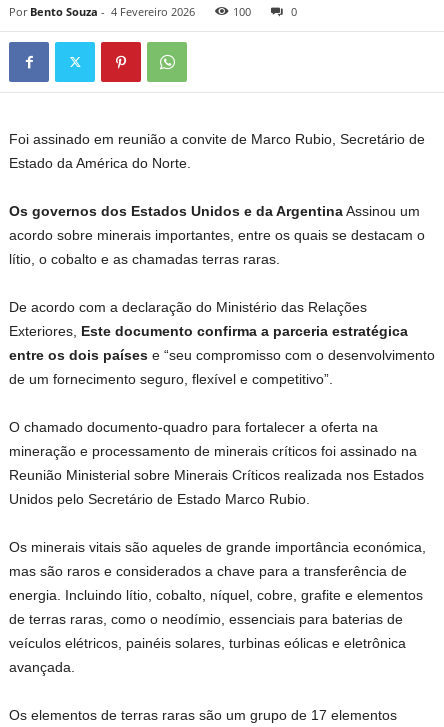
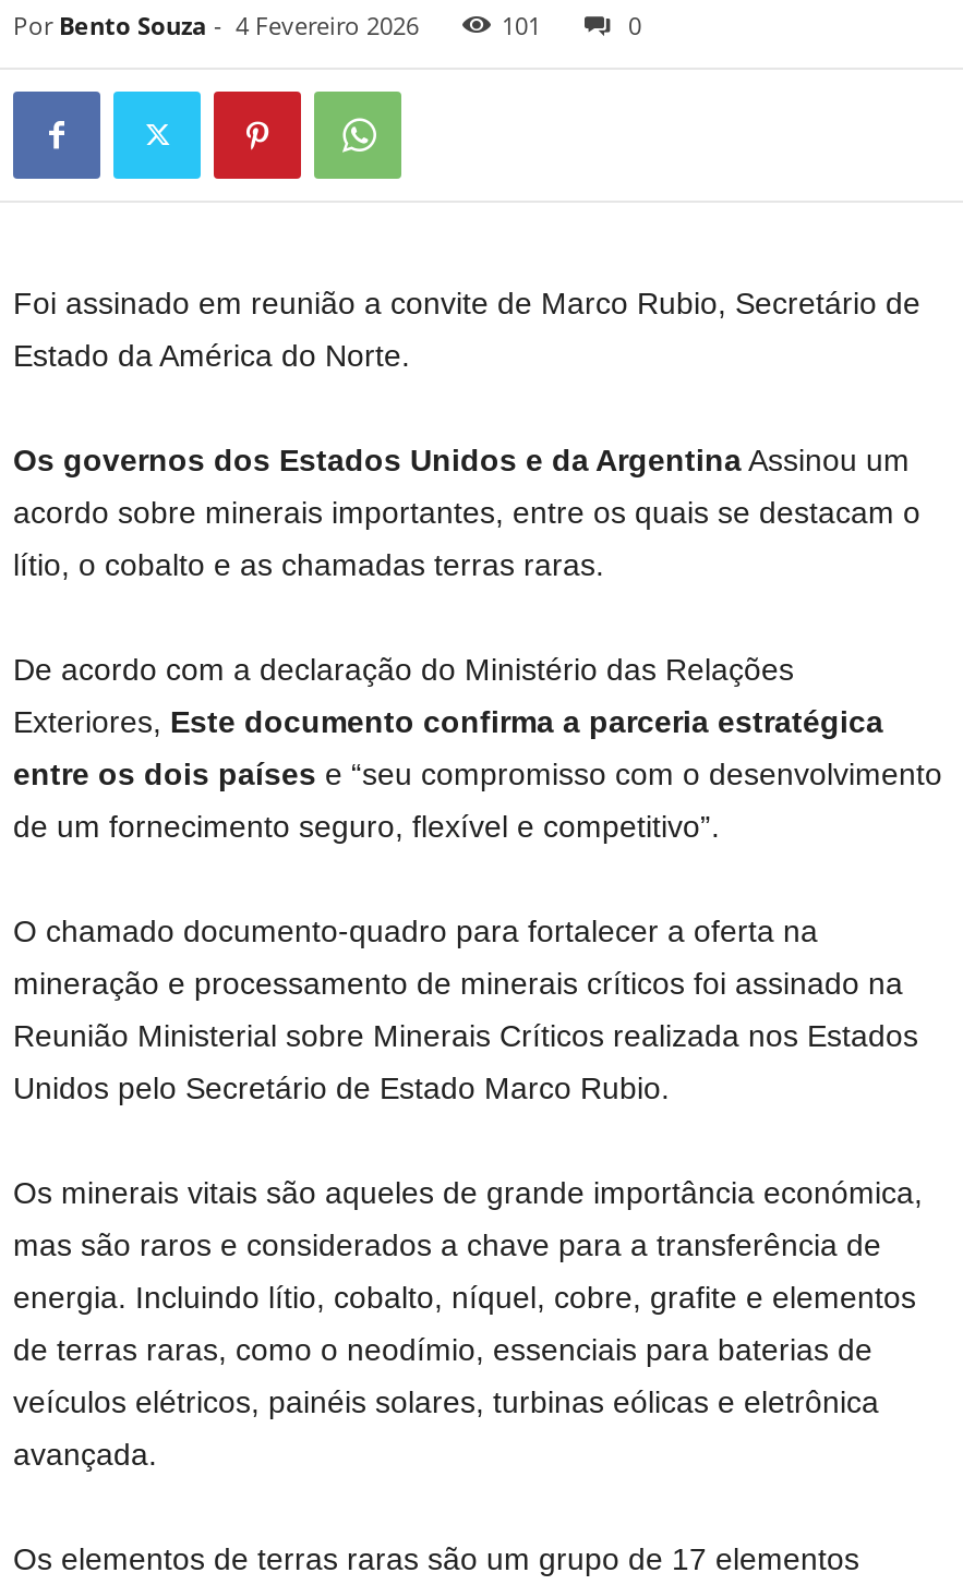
[233,4,251,19] 100 -> [502,9,541,41] 101

